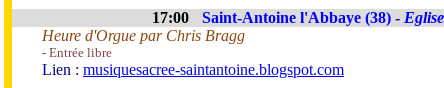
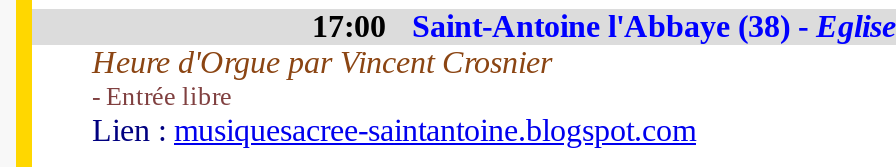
[42,27,245,44] Heure d'Orgue par Chris Bragg -> [92,45,552,79] Heure d'Orgue par Vincent Crosnier

